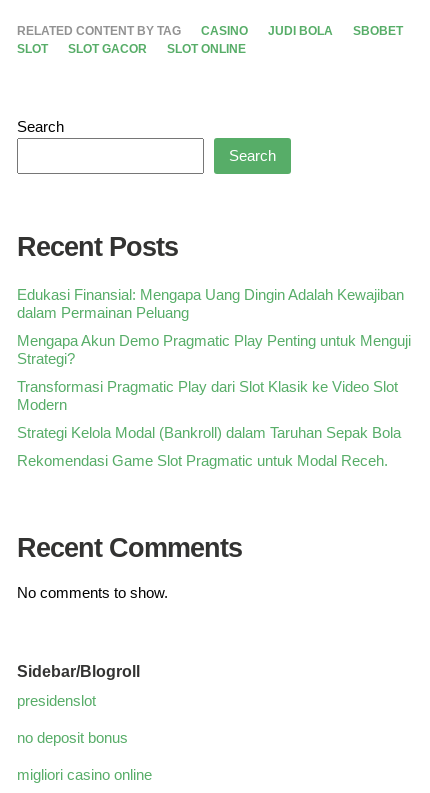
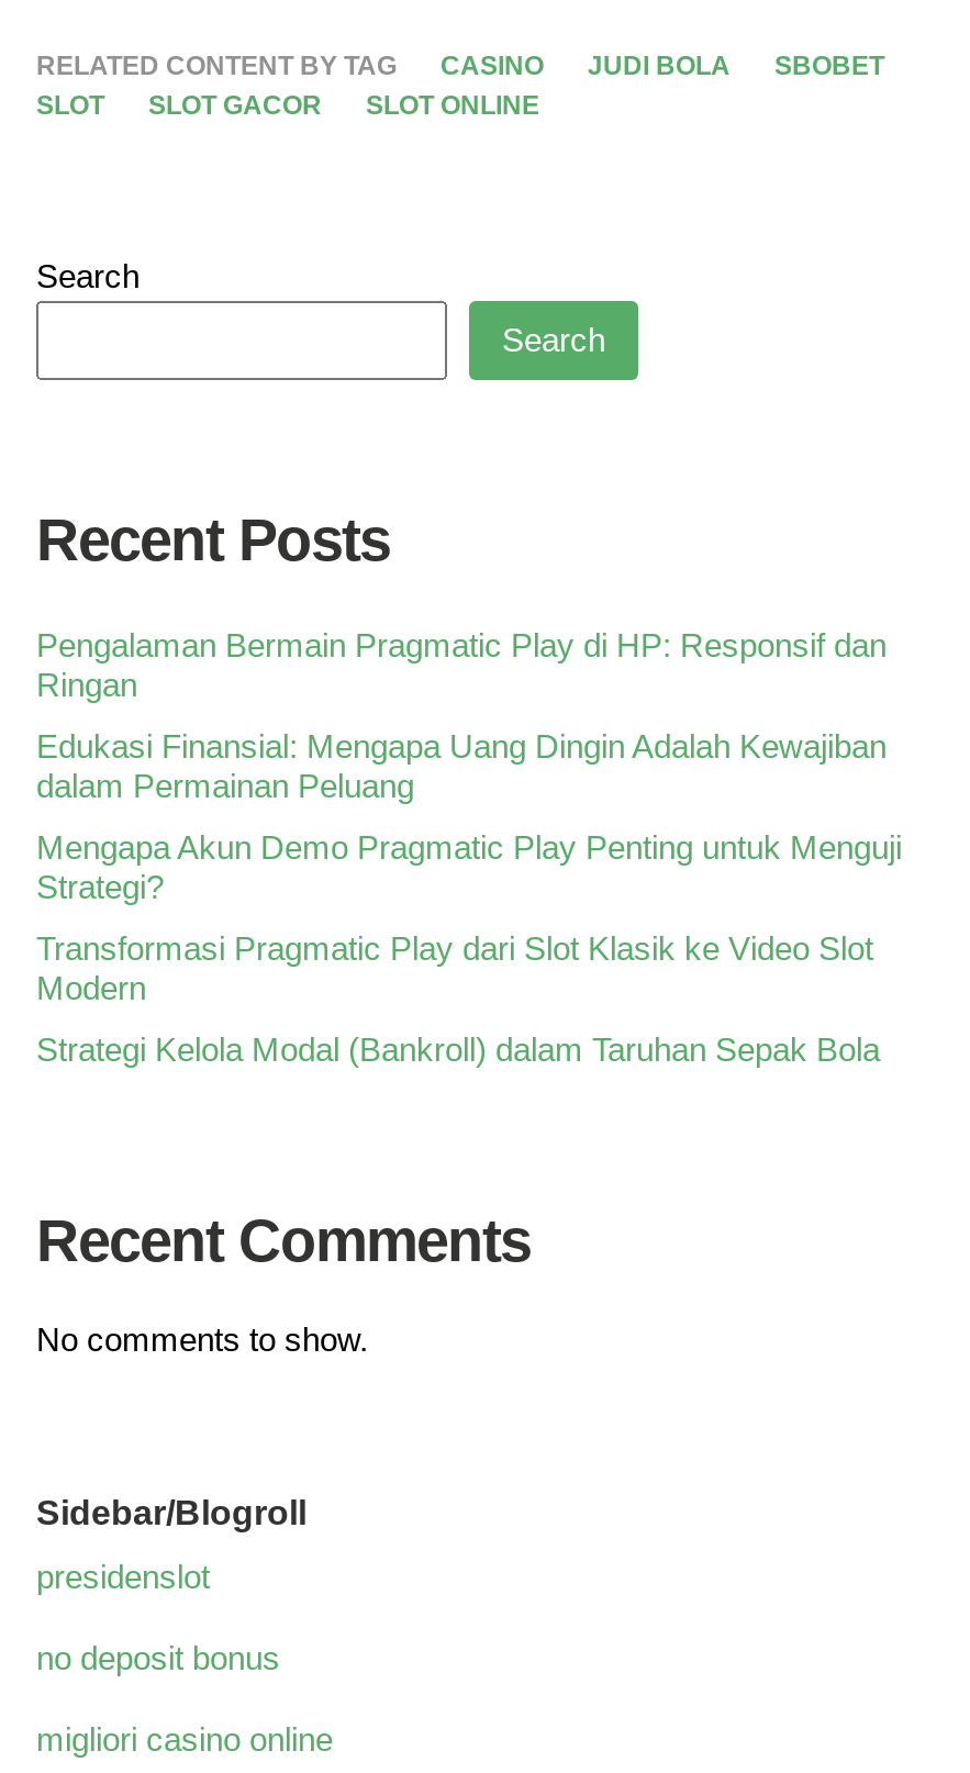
none -> [36,625,887,702] Pengalaman Bermain Pragmatic Play di HP: Responsif dan | Ringan
moved [17,286,411,441] -> [36,726,902,1067]: Edukasi Finansial: Mengapa Uang Dingin Adalah Kewajiban | dalam Permainan Peluang | Mengapa Akun Demo Pragmatic Play Penting untuk Menguji | Strategi? | Transformasi Pragmatic Play dari Slot Klasik ke Video Slot | Modern | Strategi Kelola Modal (Bankroll) dalam Taruhan Sepak Bola
[17,452,388,469] Rekomendasi Game Slot Pragmatic untuk Modal Receh. -> none

